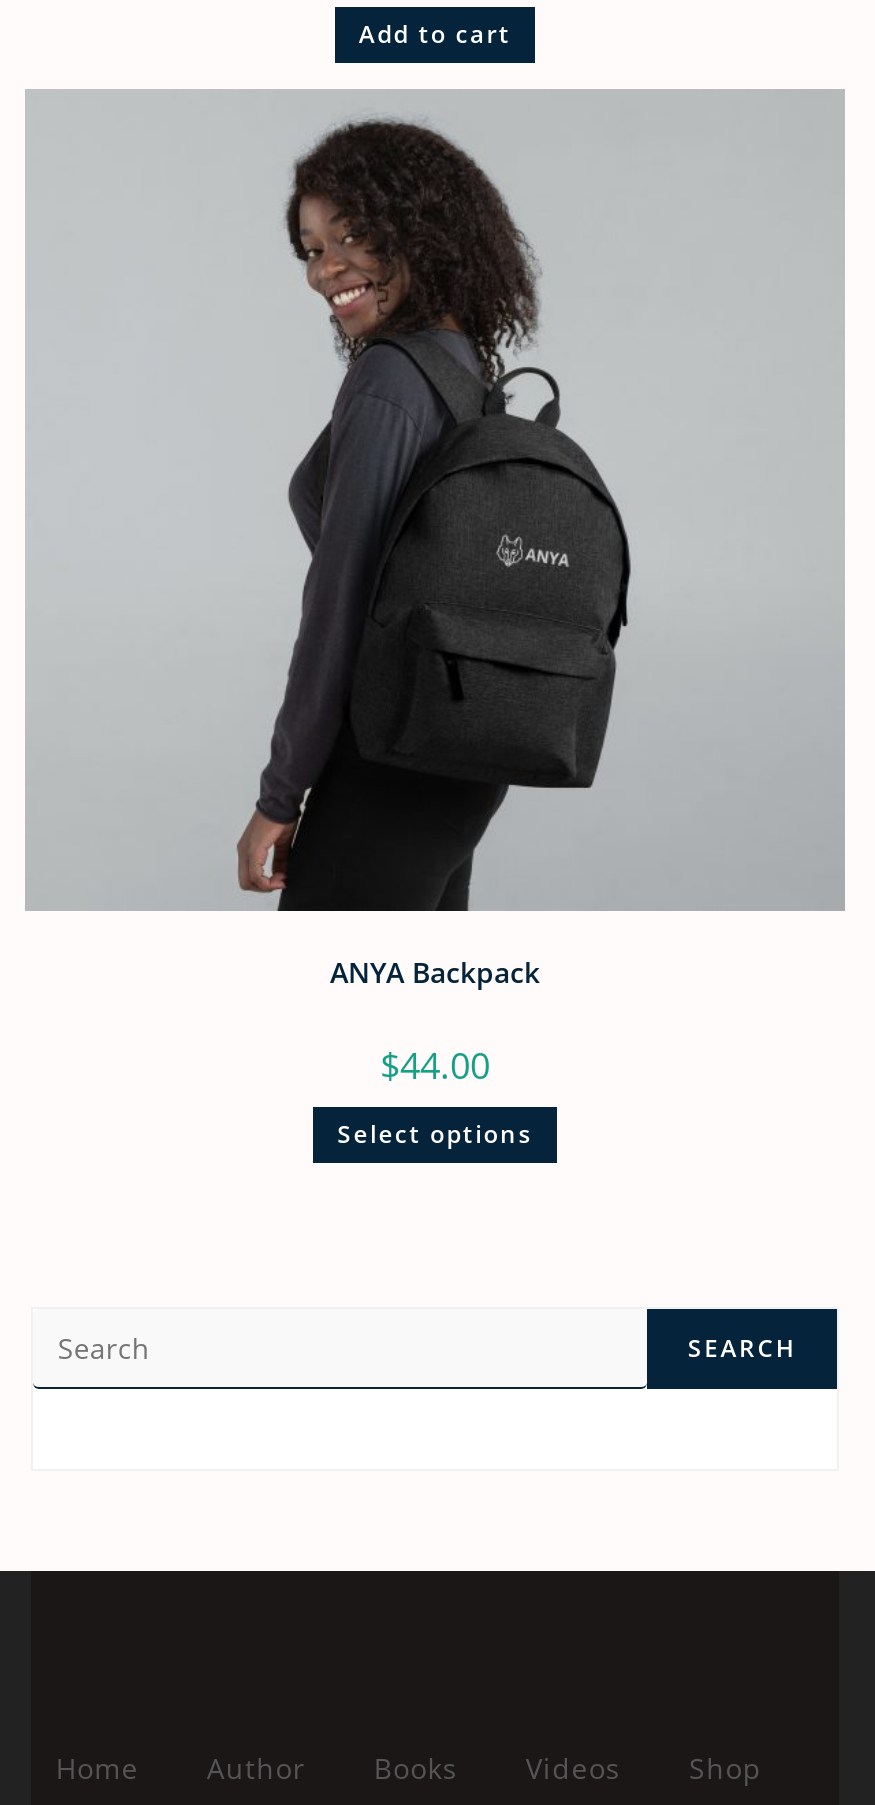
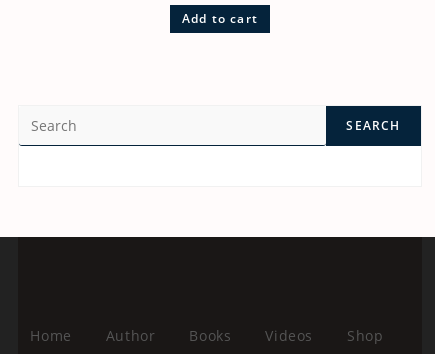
[25,89,845,1151] [image] | ANYA Backpack | $44.00 | Select options -> none

